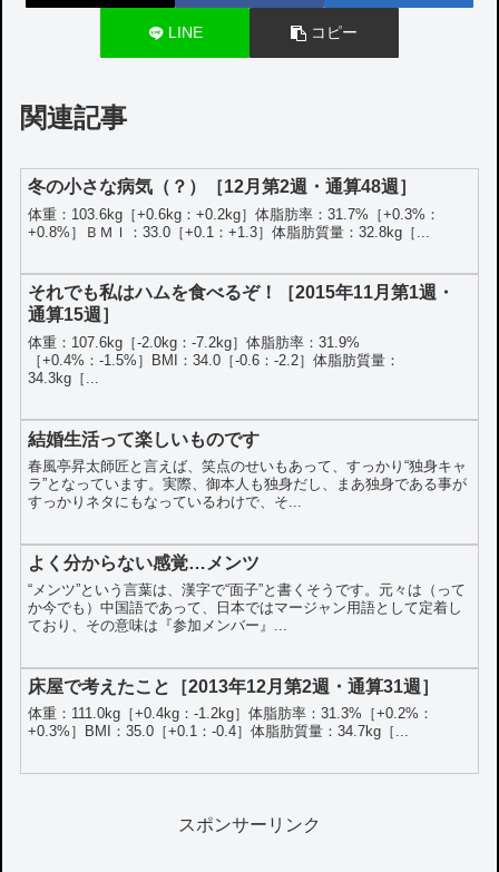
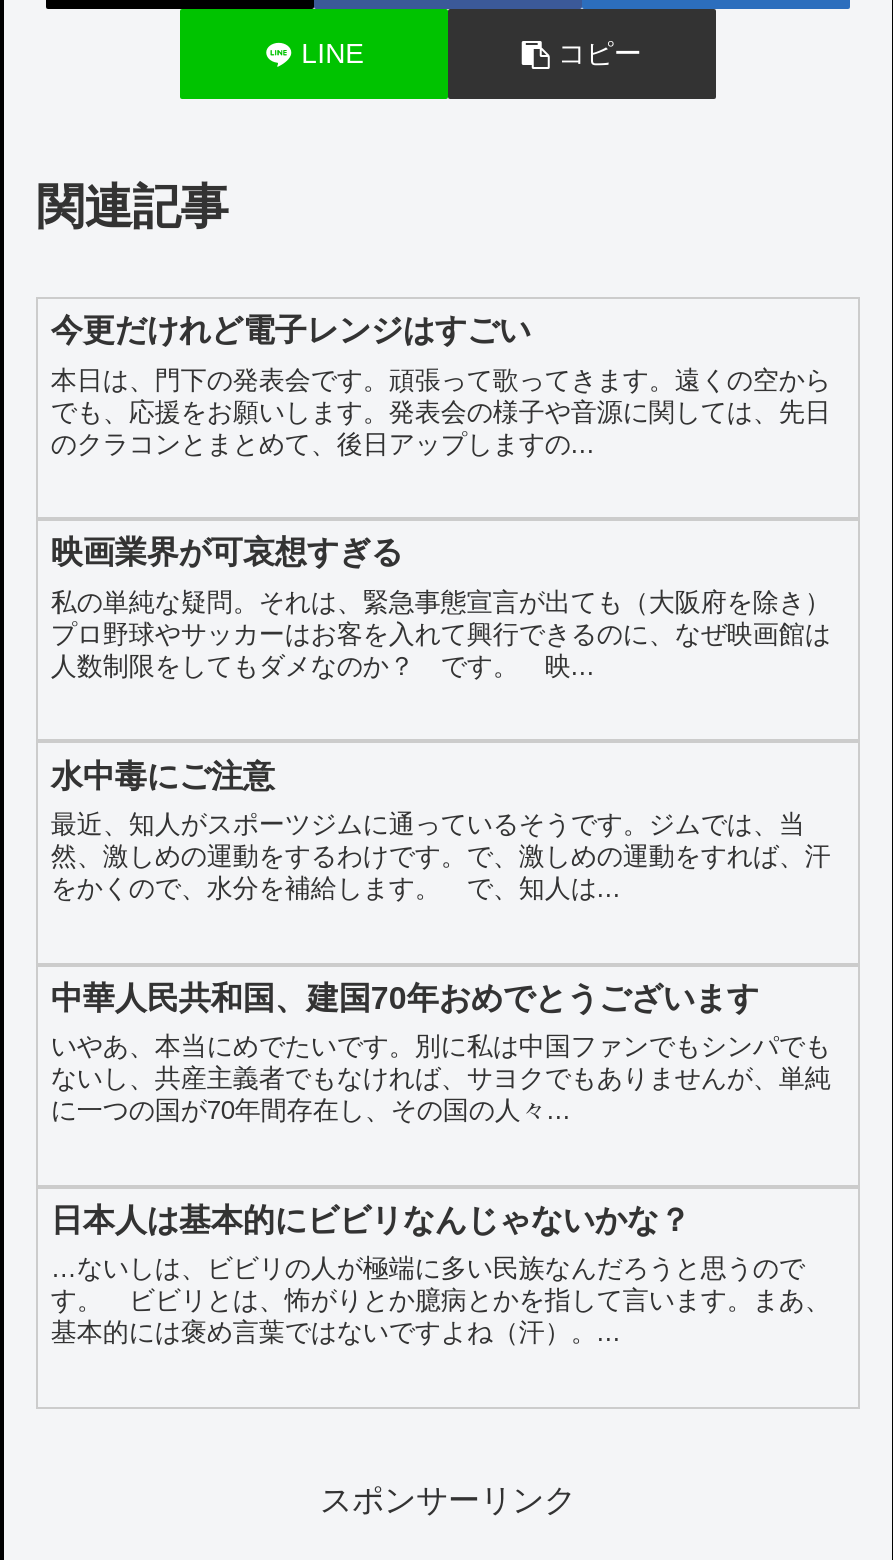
[28,177,417,196] 冬の小さな病気（？）［12月第2週・通算48週］ -> [51,313,531,347] 今更だけれど電子レンジはすごい
[28,206,440,240] 体重：103.6kg［+0.6kg：+0.2kg］体脂肪率：31.7%［+0.3%： | +0.8%］ＢＭＩ：33.0［+0.1：+1.3］体脂肪質量：32.8kg［... -> [51,364,831,458] 本日は、門下の発表会です。頑張って歌ってきます。遠くの空から | でも、応援をお願いします。発表会の様子や音源に関しては、先日 | のクラコンとまとめて、後日アップしますの...
[28,283,455,325] それでも私はハムを食べるぞ！［2015年11月第1週・ | 通算15週］ -> [51,536,403,570] 映画業界が可哀想すぎる
[28,334,400,386] 体重：107.6kg［-2.0kg：-7.2kg］体脂肪率：31.9% | ［+0.4%：-1.5%］BMI：34.0［-0.6：-2.2］体脂肪質量： | 34.3kg［... -> [51,587,831,681] 私の単純な疑問。それは、緊急事態宣言が出ても（大阪府を除き） | プロ野球やサッカーはお客を入れて興行できるのに、なぜ映画館は | 人数制限をしてもダメなのか？ です。 映...
[28,429,260,448] 結婚生活って楽しいものです -> [51,758,275,792] 水中毒にご注意
[28,458,467,510] 春風亭昇太師匠と言えば、笑点のせいもあって、すっかり“独身キャ | ラ”となっています。実際、御本人も独身だし、まあ独身である事が | すっかりネタにもなっているわけで、そ... -> [51,809,831,903] 最近、知人がスポーツジムに通っているそうです。ジムでは、当 | 然、激しめの運動をするわけです。で、激しめの運動をすれば、汗 | をかくので、水分を補給します。 で、知人は...
[28,553,260,572] よく分からない感覚…メンツ -> [51,981,759,1015] 中華人民共和国、建国70年おめでとうございます
[28,582,466,634] “メンツ”という言葉は、漢字で“面子”と書くそうです。元々は（って | か今でも）中国語であって、日本ではマージャン用語として定着し | ており、その意味は『参加メンバー』... -> [51,1031,831,1125] いやあ、本当にめでたいです。別に私は中国ファンでもシンパでも | ないし、共産主義者でもなければ、サヨクでもありませんが、単純 | に一つの国が70年間存在し、その国の人々...
[28,677,439,696] 床屋で考えたこと［2013年12月第2週・通算31週］ -> [51,1203,691,1237] 日本人は基本的にビビリなんじゃないかな？
[28,705,434,740] 体重：111.0kg［+0.4kg：-1.2kg］体脂肪率：31.3%［+0.2%： | +0.3%］BMI：35.0［+0.1：-0.4］体脂肪質量：34.7kg［... -> [51,1254,831,1348] …ないしは、ビビリの人が極端に多い民族なんだろうと思うので | す。 ビビリとは、怖がりとか臆病とかを指して言います。まあ、 | 基本的には褒め言葉ではないですよね（汗）。...

